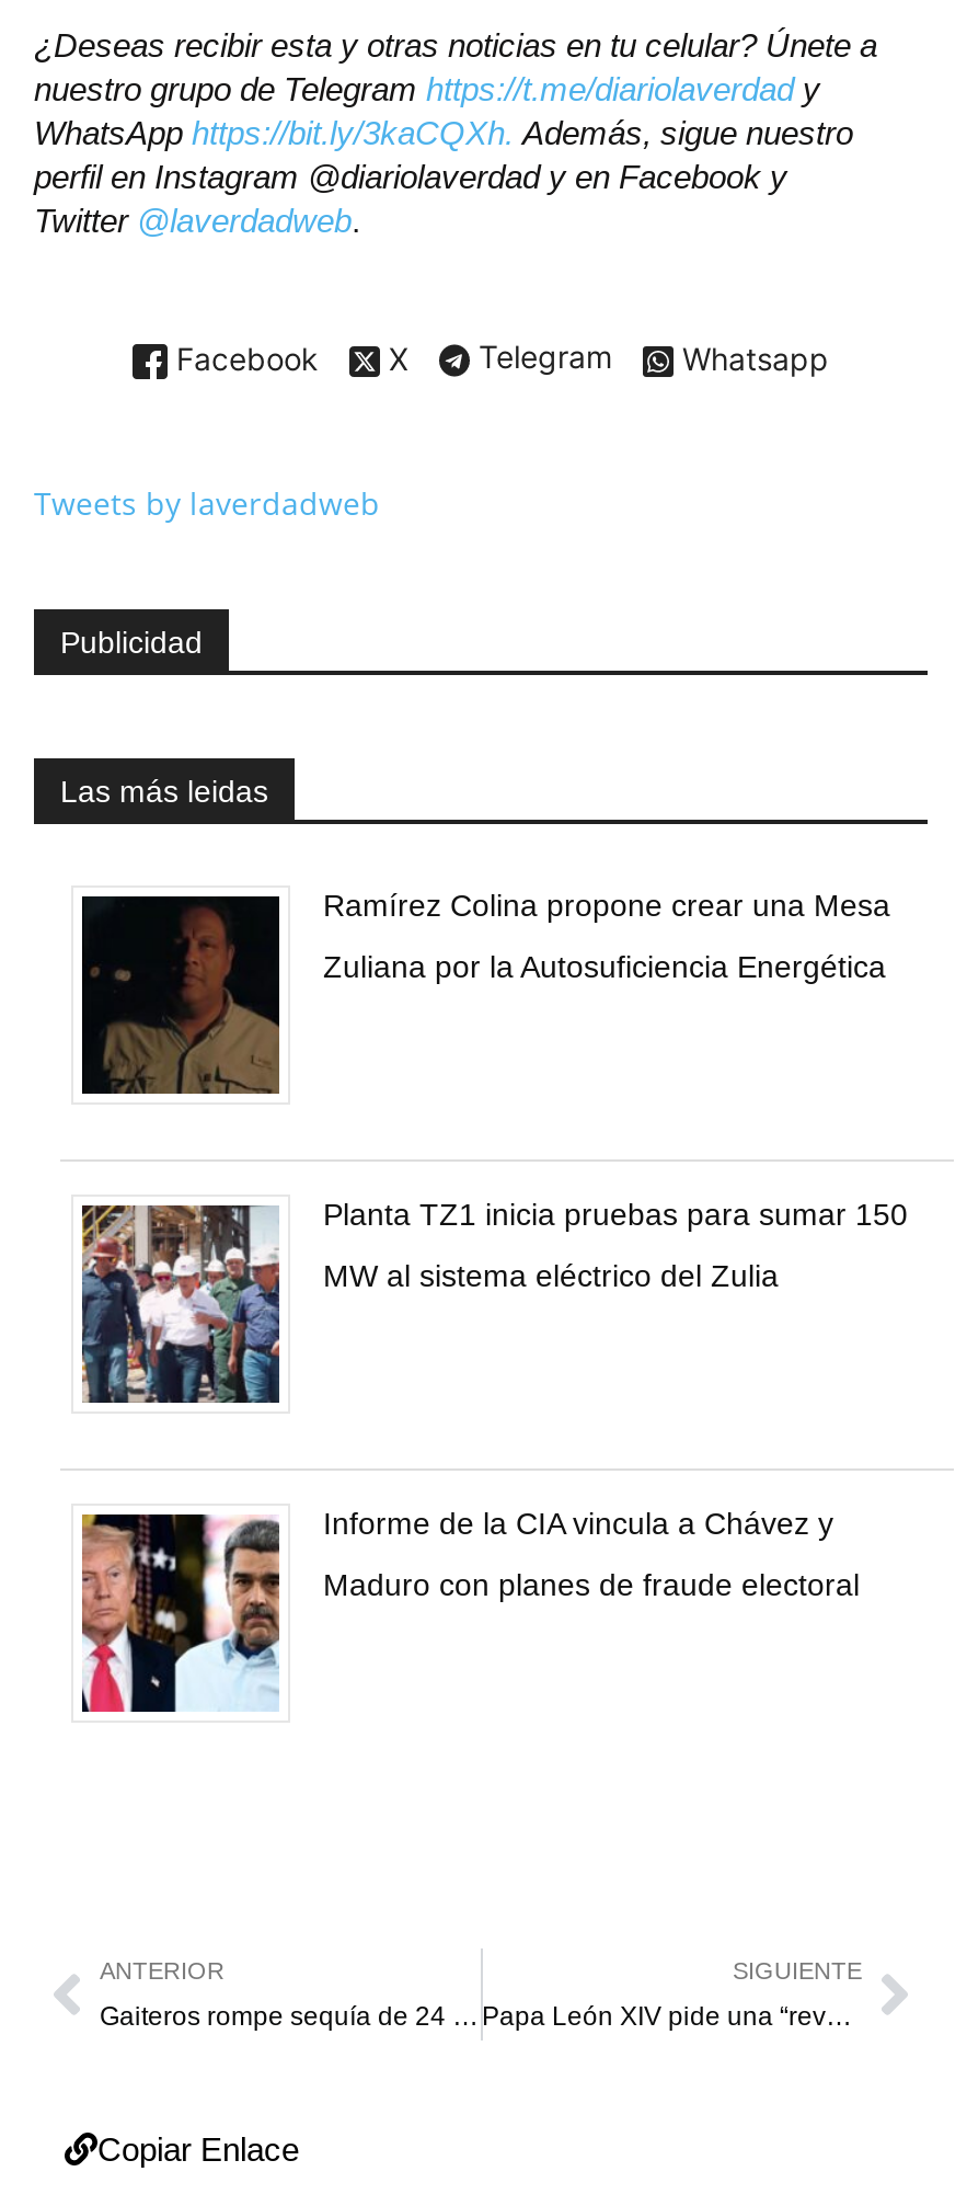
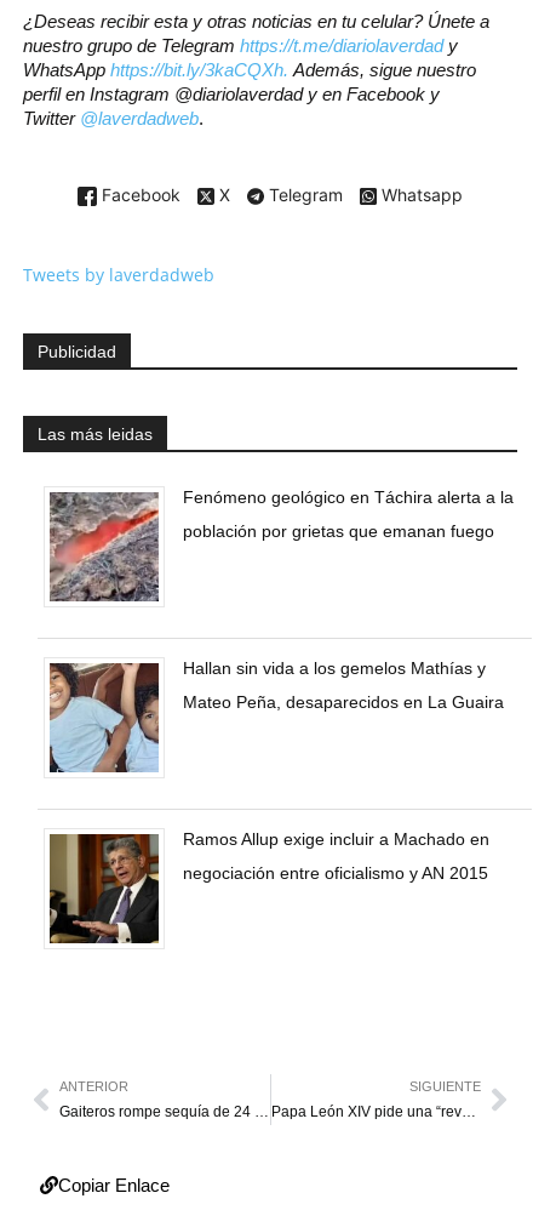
[80,886,890,1095] [image] | Ramírez Colina propone crear una Mesa -> [48,487,514,603] [image] | Fenómeno geológico en Táchira alerta a la
[323,947,886,983] Zuliana por la Autosuficiencia Energética -> [183,521,494,540] población por grietas que emanan fuego
[80,1195,908,1406] [image] | Planta TZ1 inicia pruebas para sumar 150 -> [48,658,486,774] [image] | Hallan sin vida a los gemelos Mathías y
[323,1257,779,1292] MW al sistema eléctrico del Zulia -> [183,692,504,711] Mateo Peña, desaparecidos en La Guaira
[80,1504,833,1715] [image] | Informe de la CIA vincula a Chávez y -> [48,829,489,944] [image] | Ramos Allup exige incluir a Machado en
[323,1566,860,1601] Maduro con planes de fraude electoral -> [183,863,488,882] negociación entre oficialismo y AN 2015

